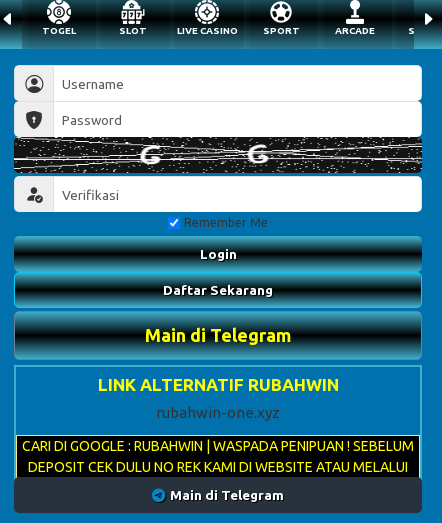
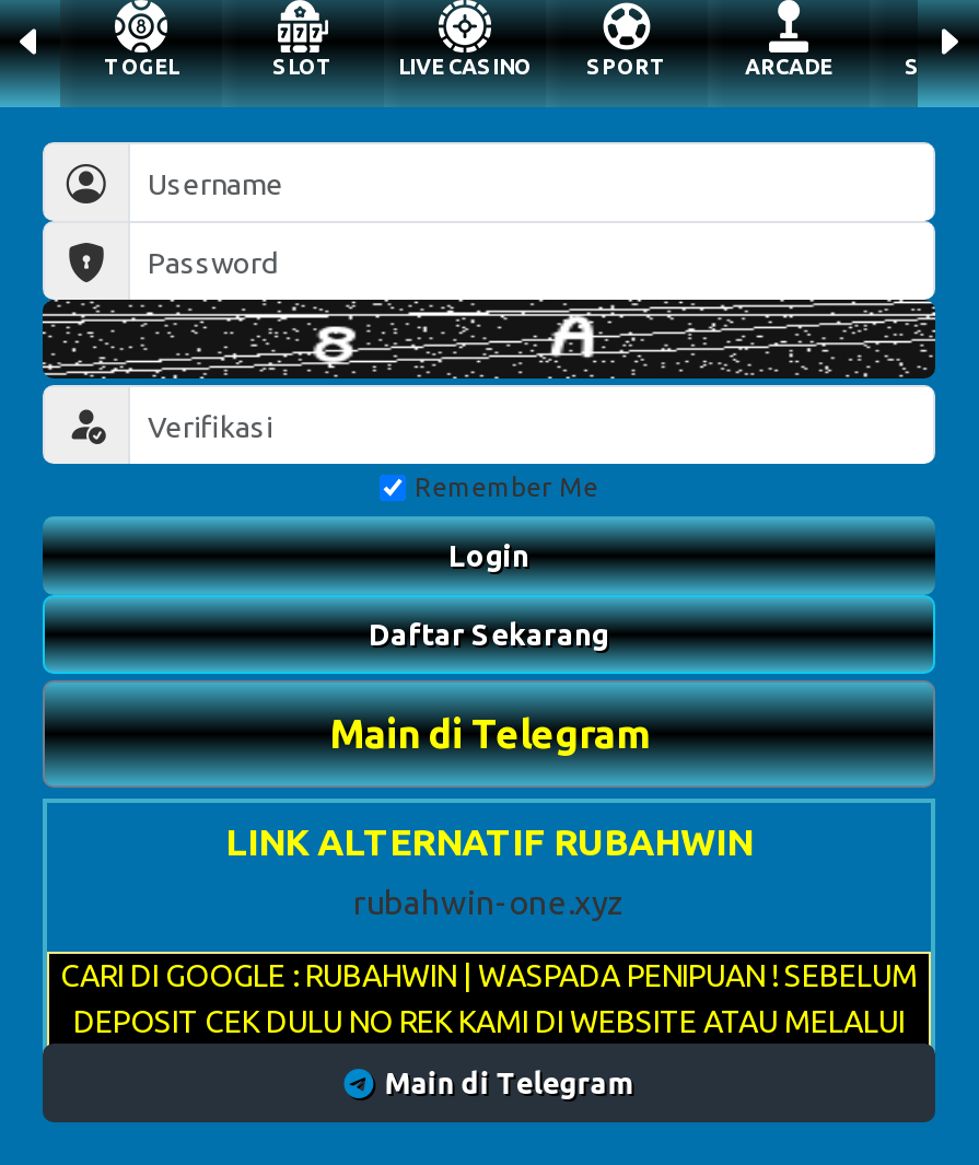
[13,137,422,173] [image] -> [43,300,935,378] [image]

